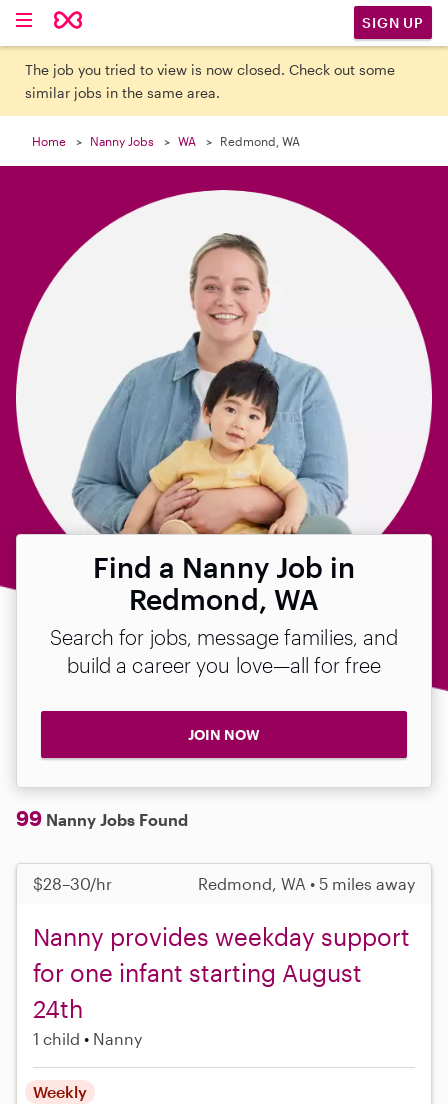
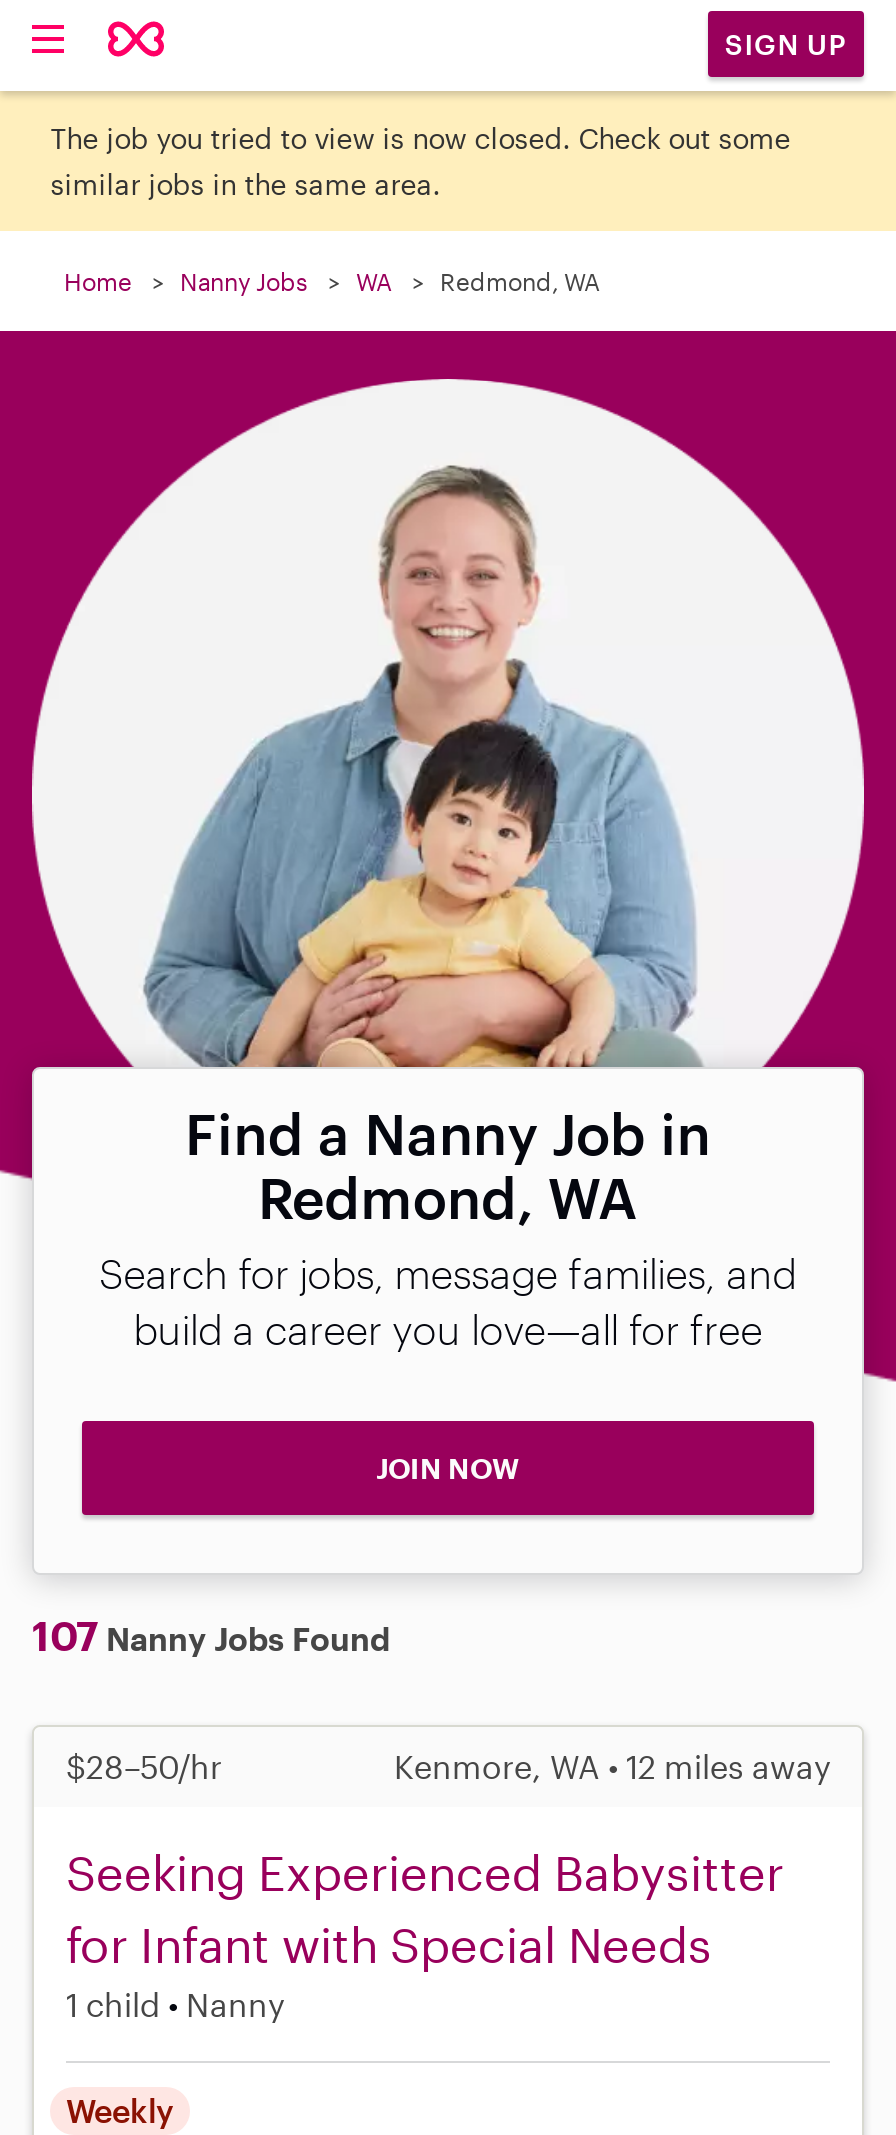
[16,806,188,830] 99 Nanny Jobs Found -> [32,1611,390,1659] 107 Nanny Jobs Found
[33,874,415,893] $28–30/hr | Redmond, WA • 5 miles away -> [66,1747,830,1785] $28–50/hr | Kenmore, WA • 12 miles away
[33,922,410,1023] Nanny provides weekday support | for one infant starting August | 24th -> [66,1843,784,1973] Seeking Experienced Babysitter | for Infant with Special Needs

